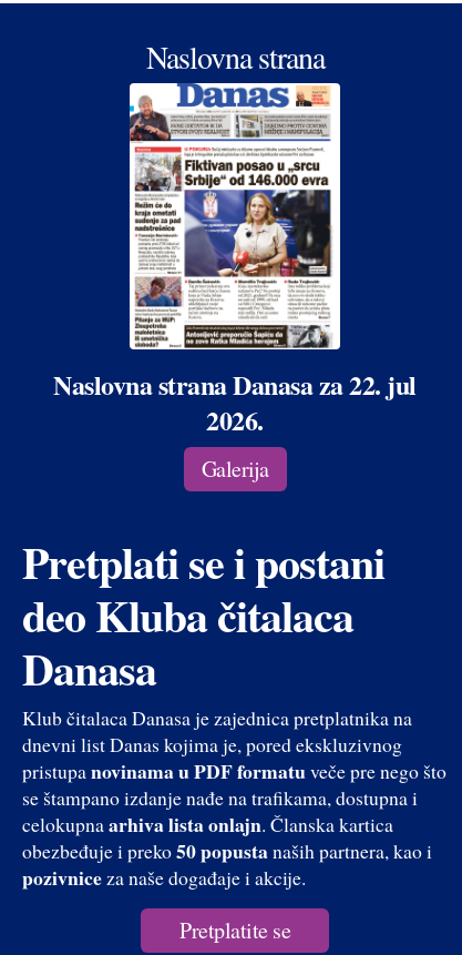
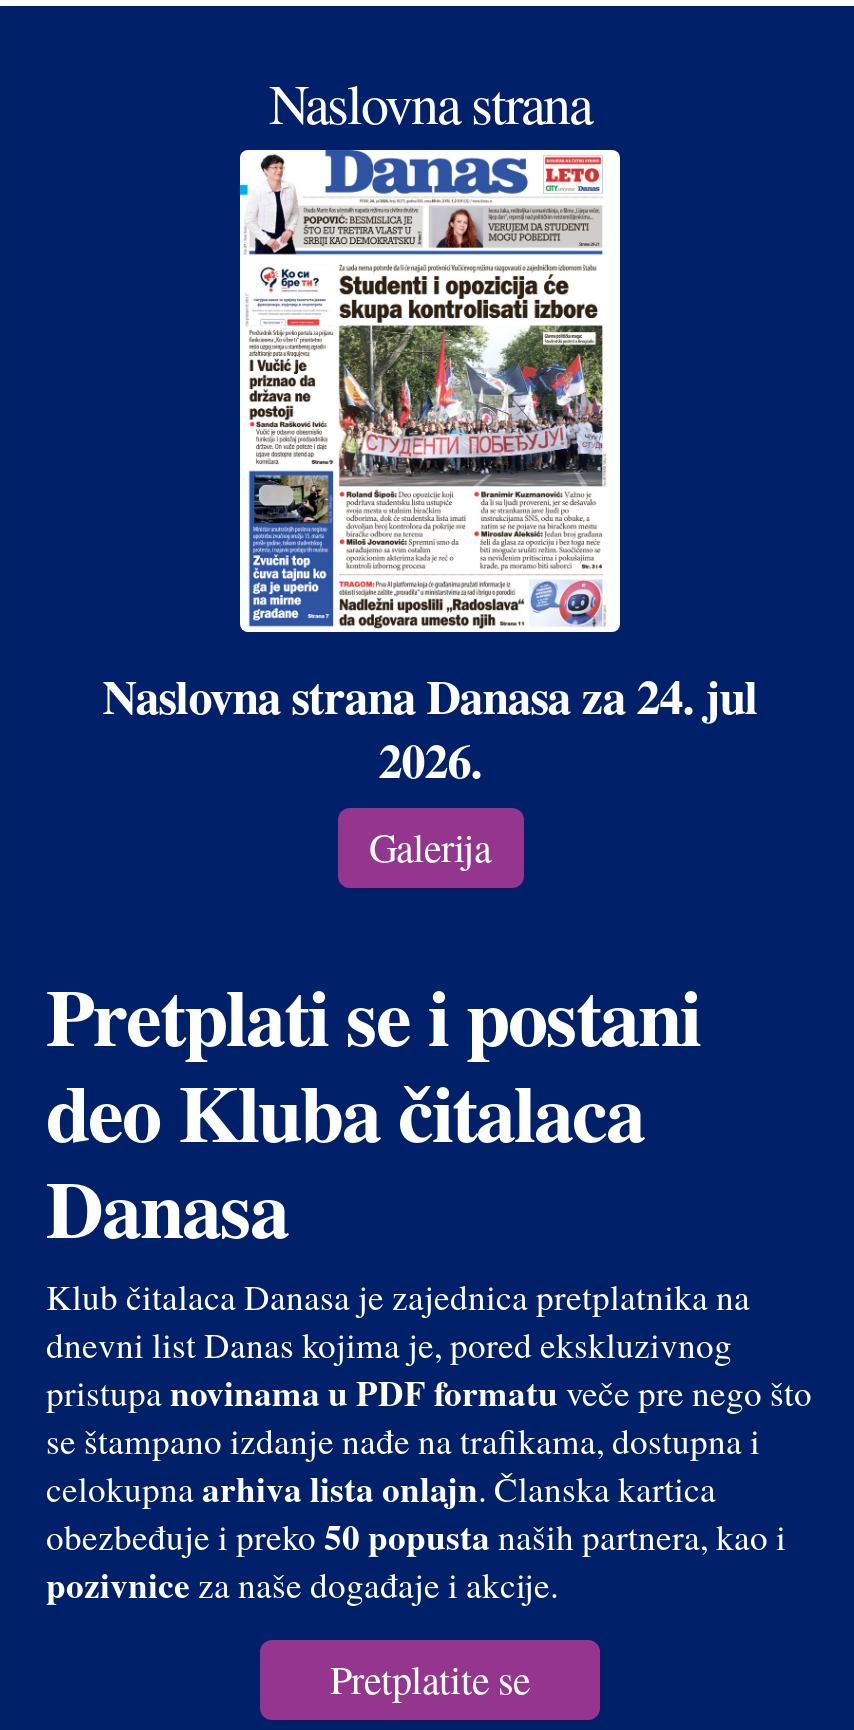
[53,84,416,404] [image] | Naslovna strana Danasa za 22. jul -> [102,154,758,730] [image] | Naslovna strana Danasa za 24. jul

